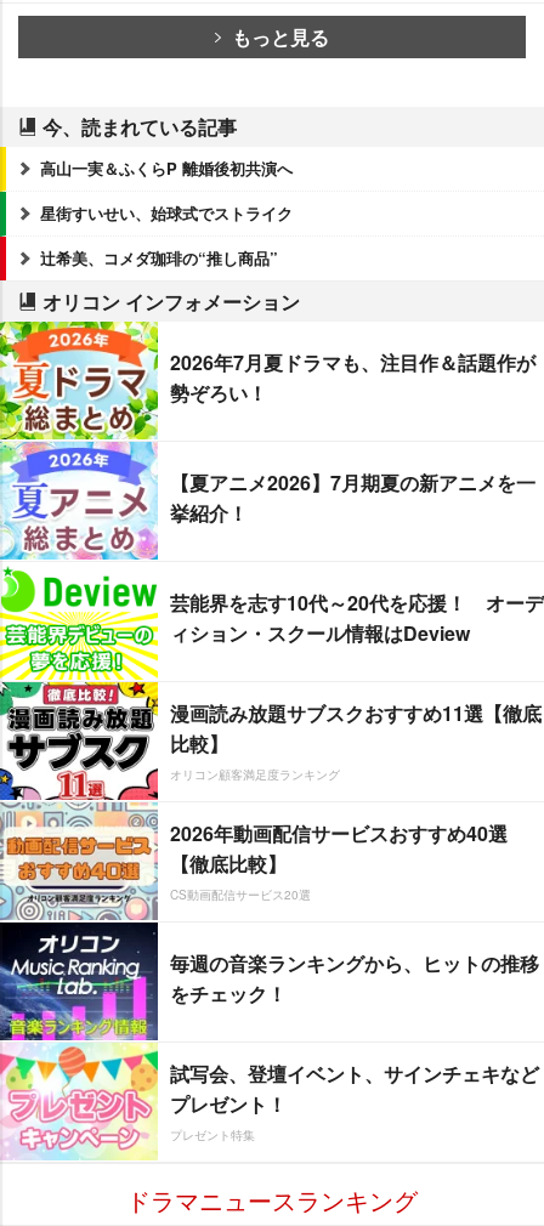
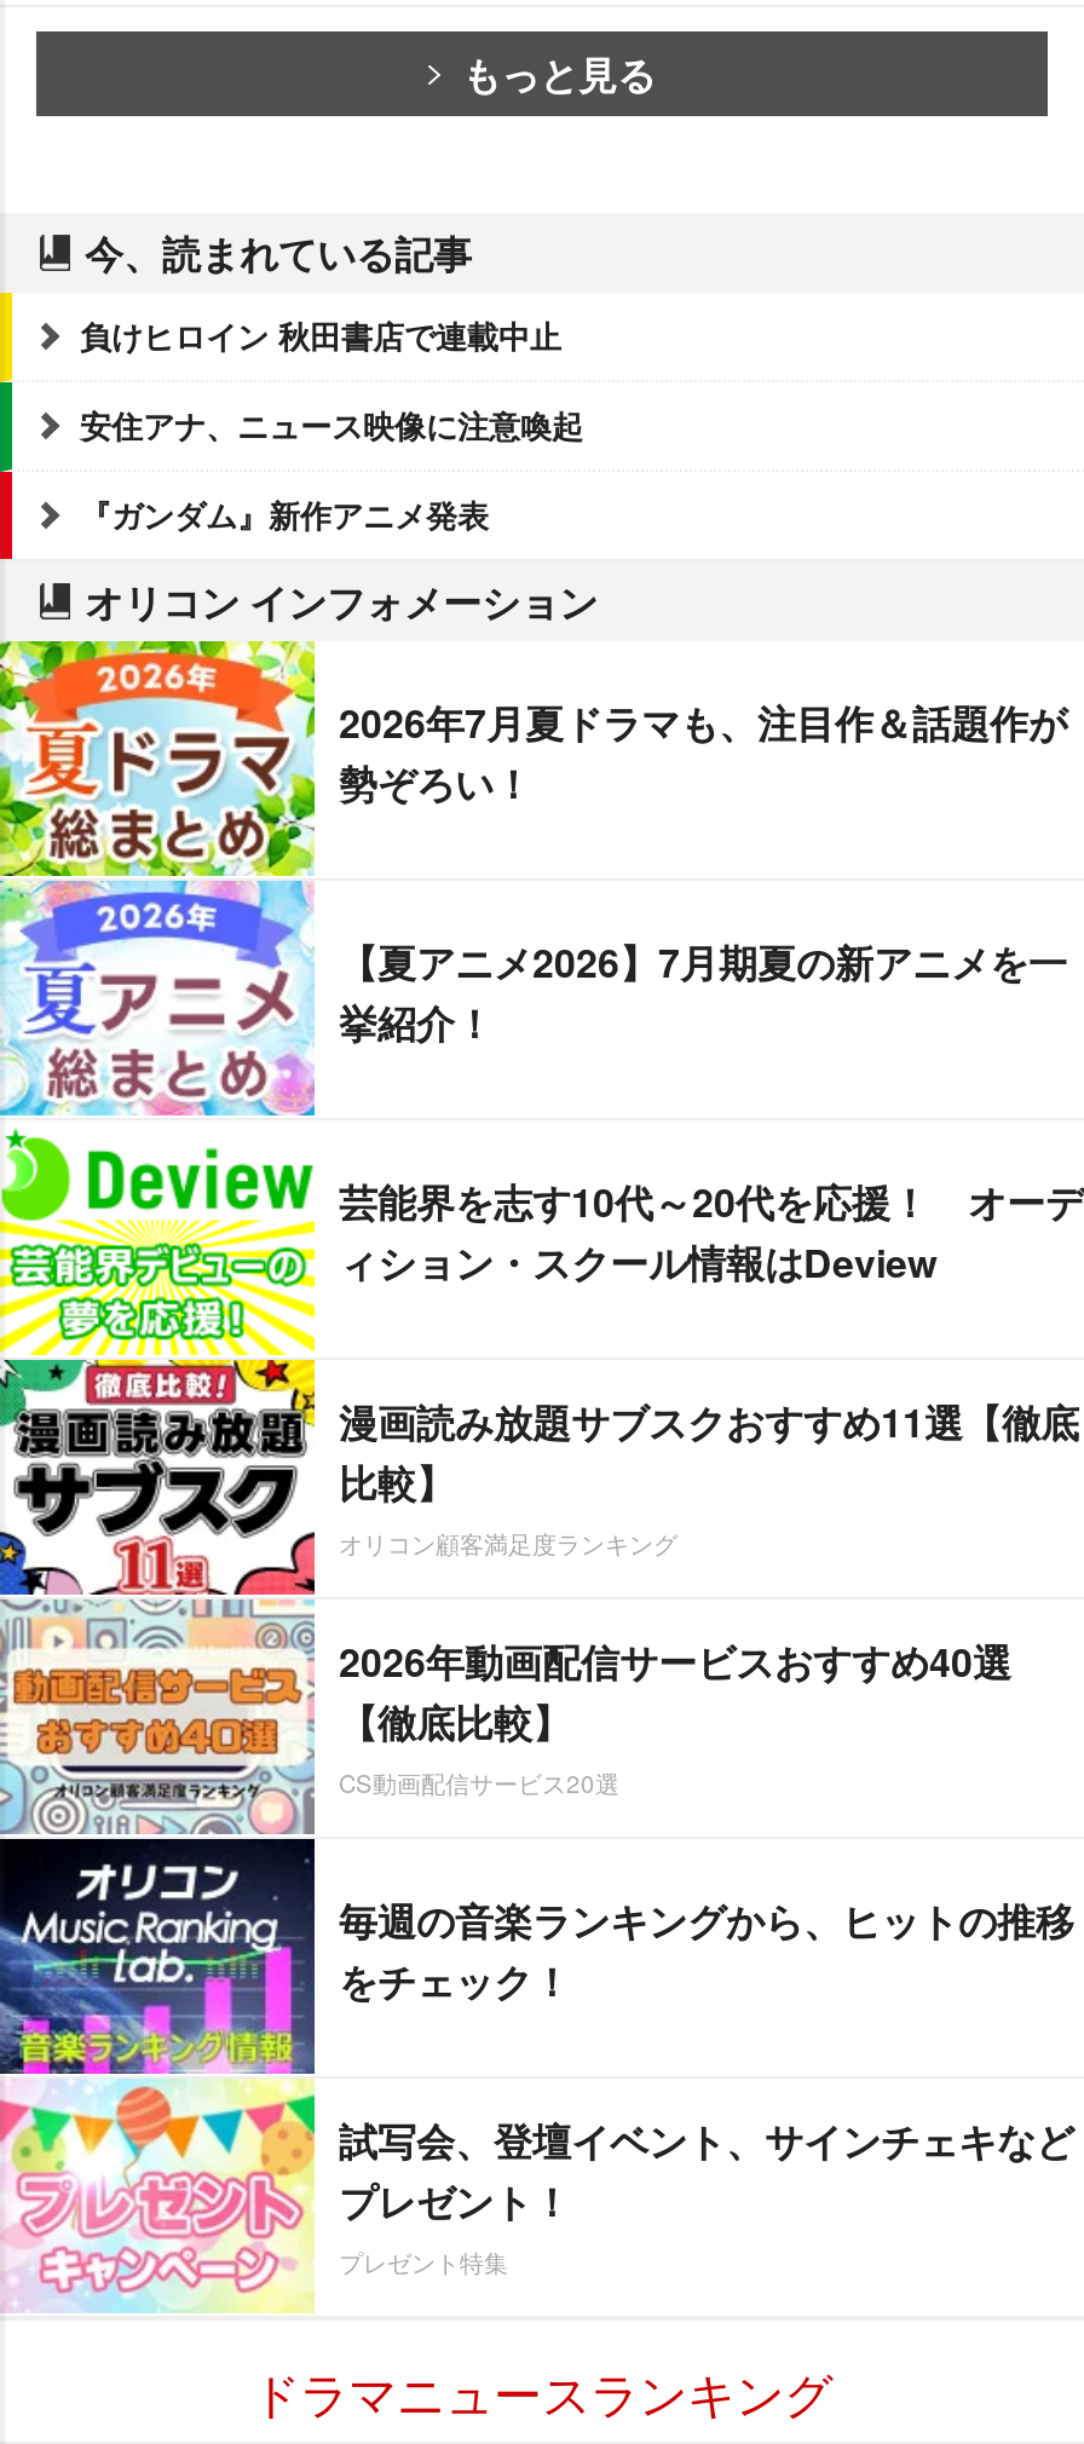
[40,156,293,179] 高山一実＆ふくらP 離婚後初共演へ -> [80,311,561,357] 負けヒロイン 秋田書店で連載中止
[40,201,293,224] 星街すいせい、始球式でストライク -> [80,401,583,447] 安住アナ、ニュース映像に注意喚起
[40,246,278,269] 辻希美、コメダ珈琲の“推し商品” -> [80,490,489,536] 『ガンダム』新作アニメ発表

